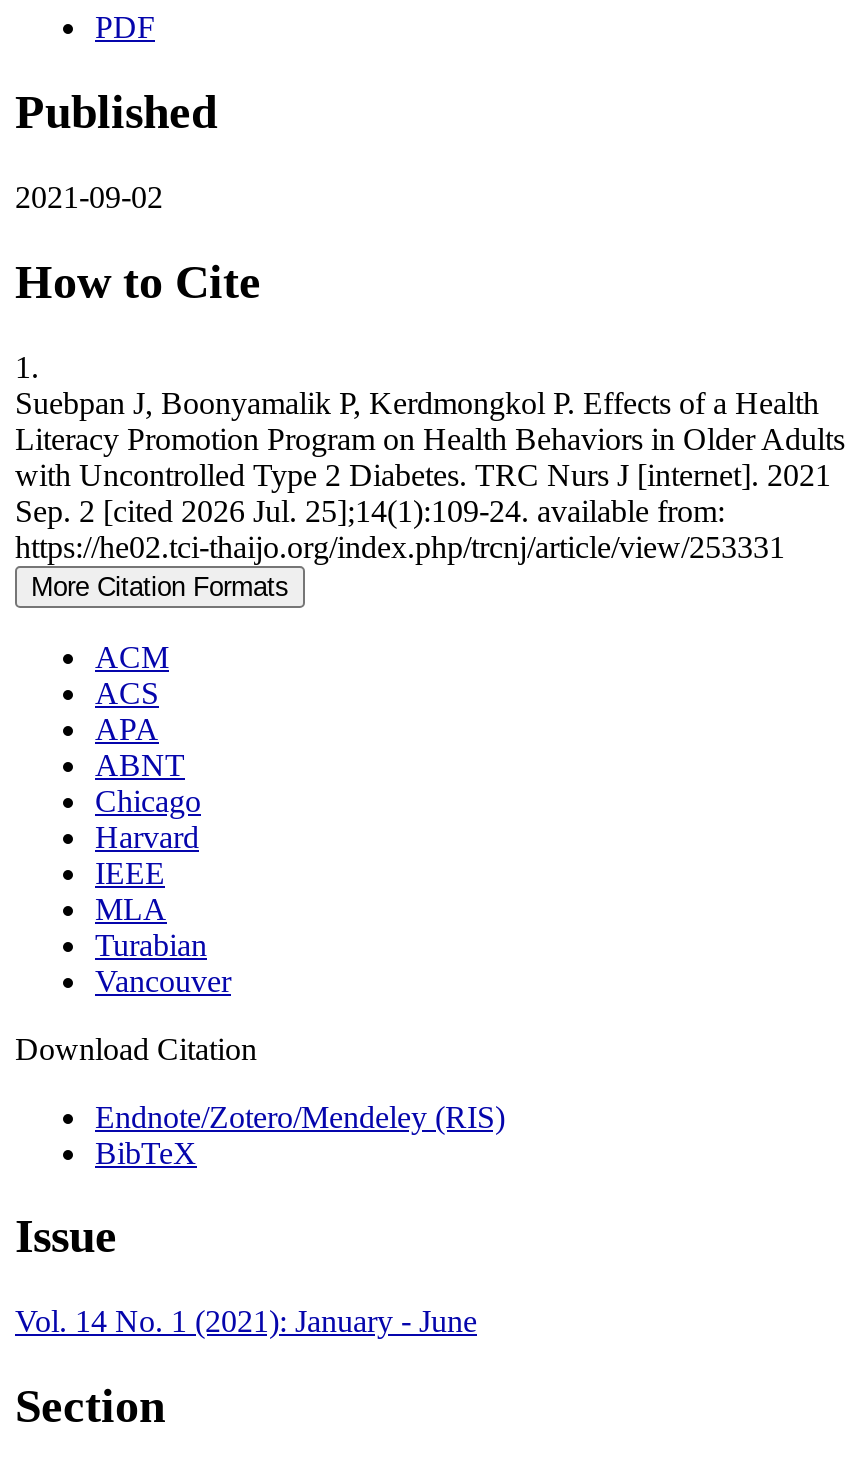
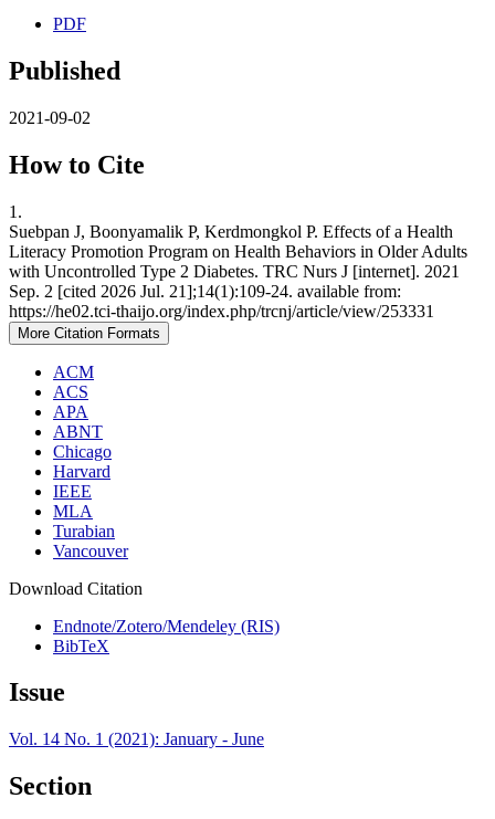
[15,493,725,527] Sep. 2 [cited 2026 Jul. 25];14(1):109-24. available from: -> [9,281,401,300] Sep. 2 [cited 2026 Jul. 21];14(1):109-24. available from:

